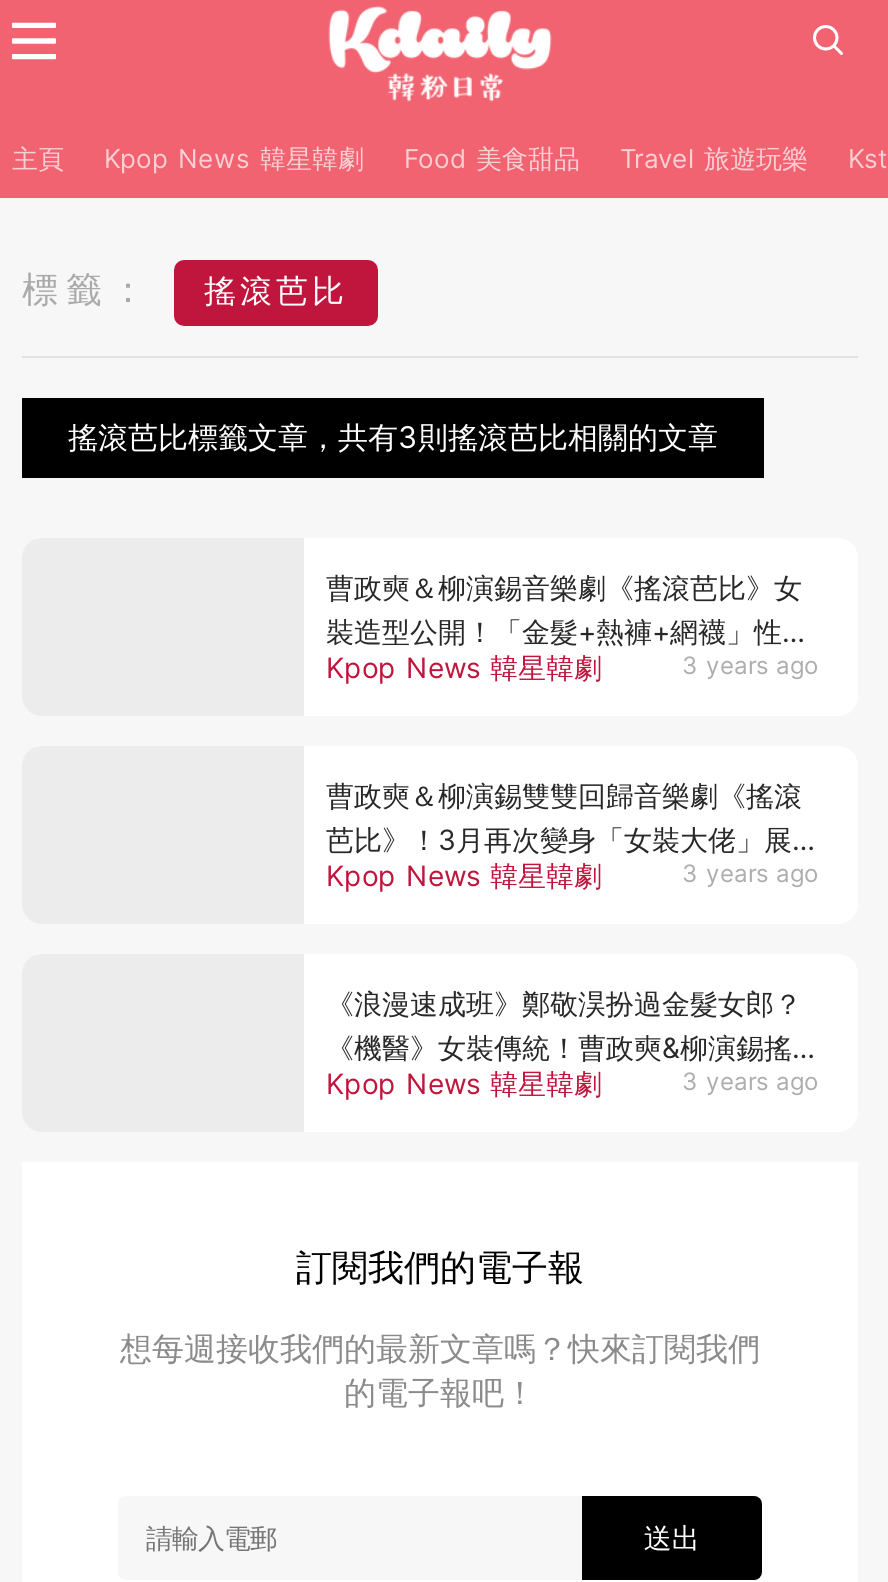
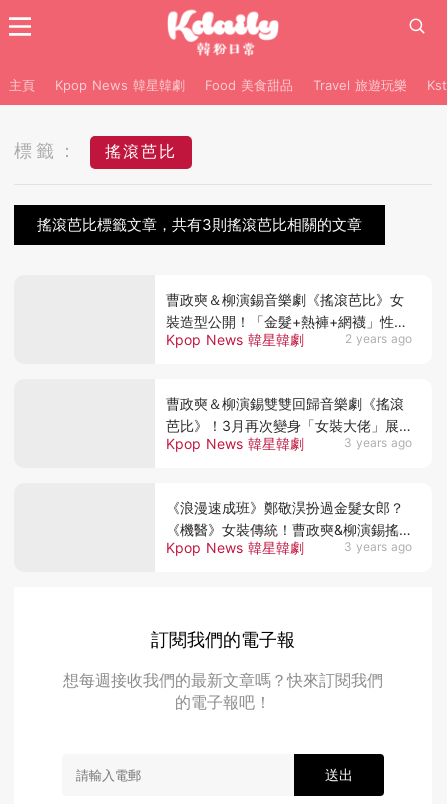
[682,650,818,680] 3 years ago -> [345,331,412,346] 2 years ago

